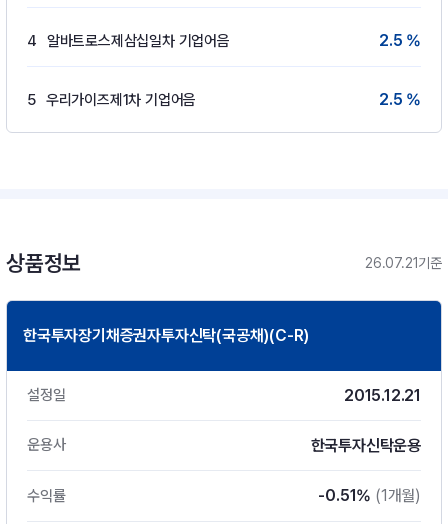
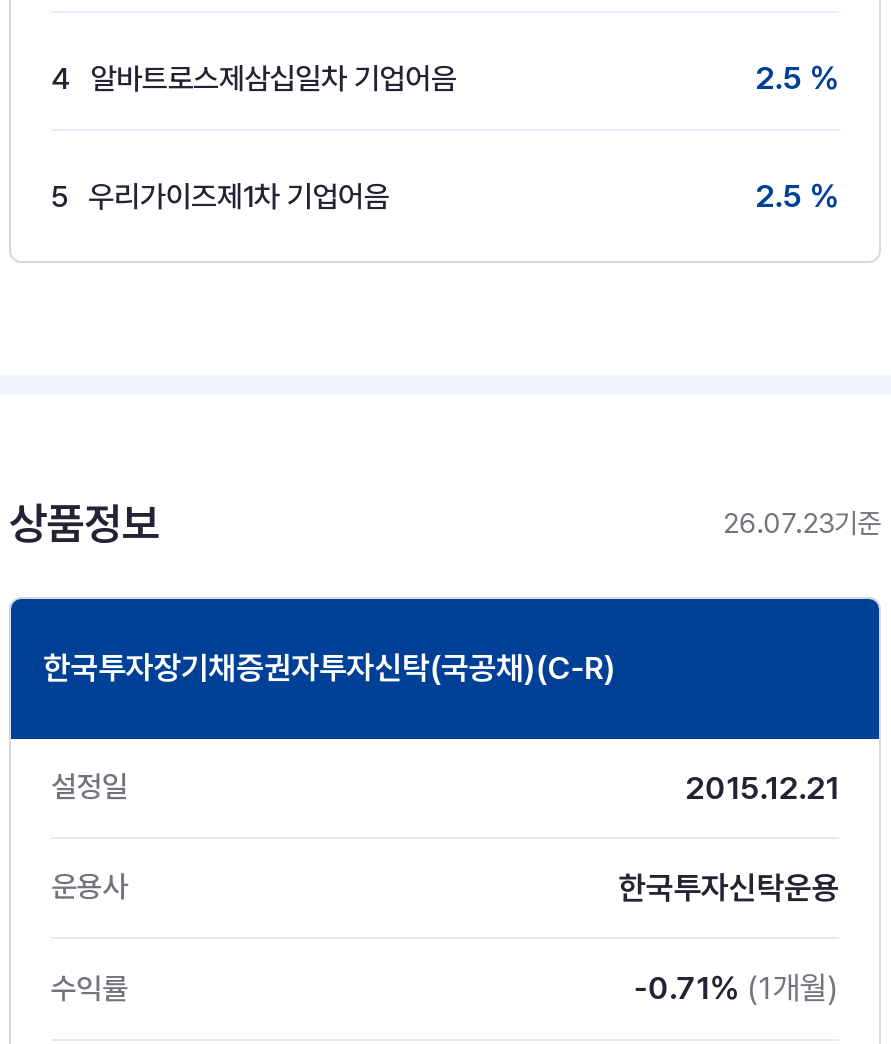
[365,255,442,271] 26.07.21기준 -> [723,507,881,539] 26.07.23기준
[318,486,421,505] -0.51% (1개월) -> [634,969,839,1007] -0.71% (1개월)

